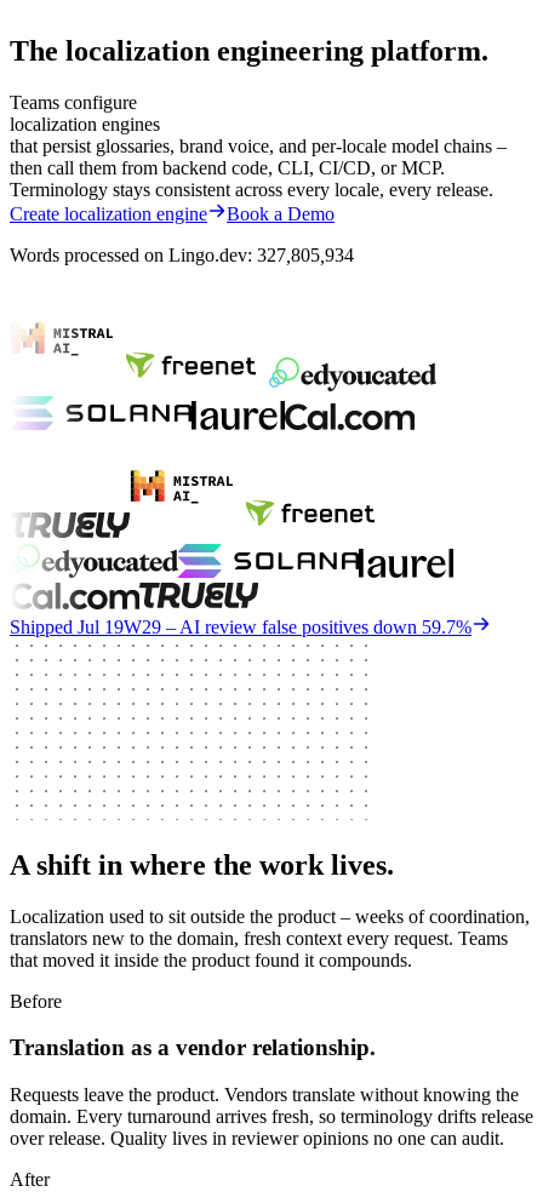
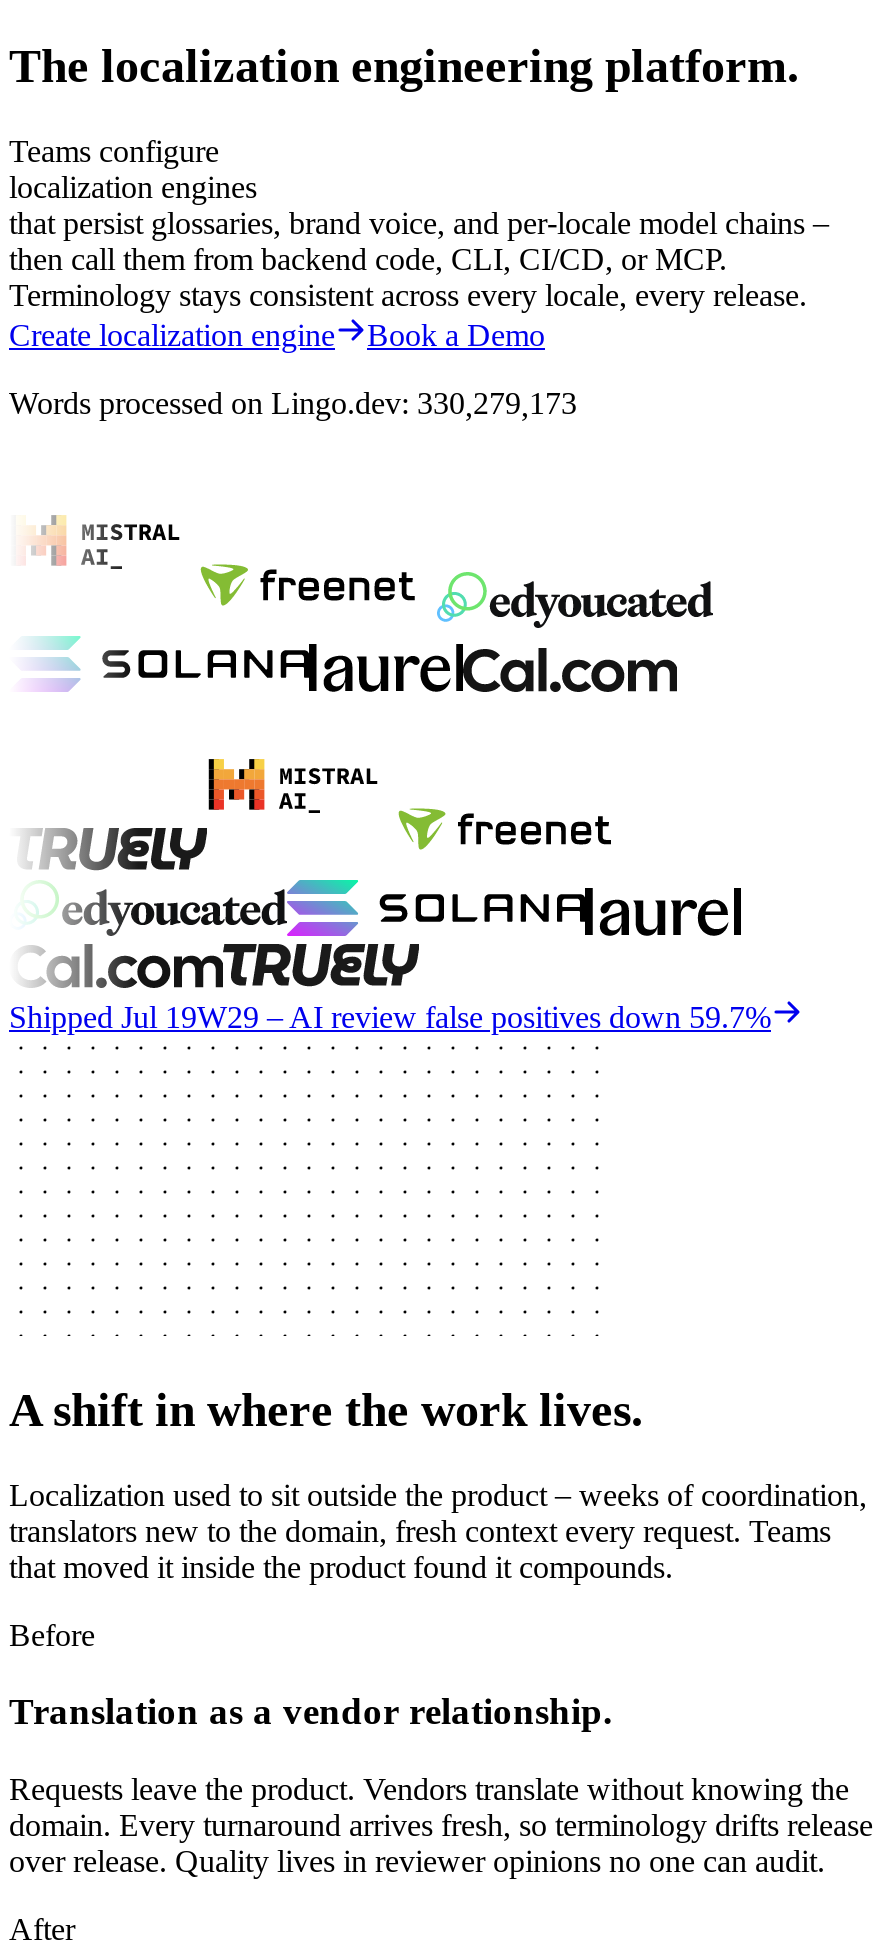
[10,244,354,266] Words processed on Lingo.dev: 327, 805, 9 34 -> [9,386,577,422] Words processed on Lingo.dev: 330, 279, 1 73

